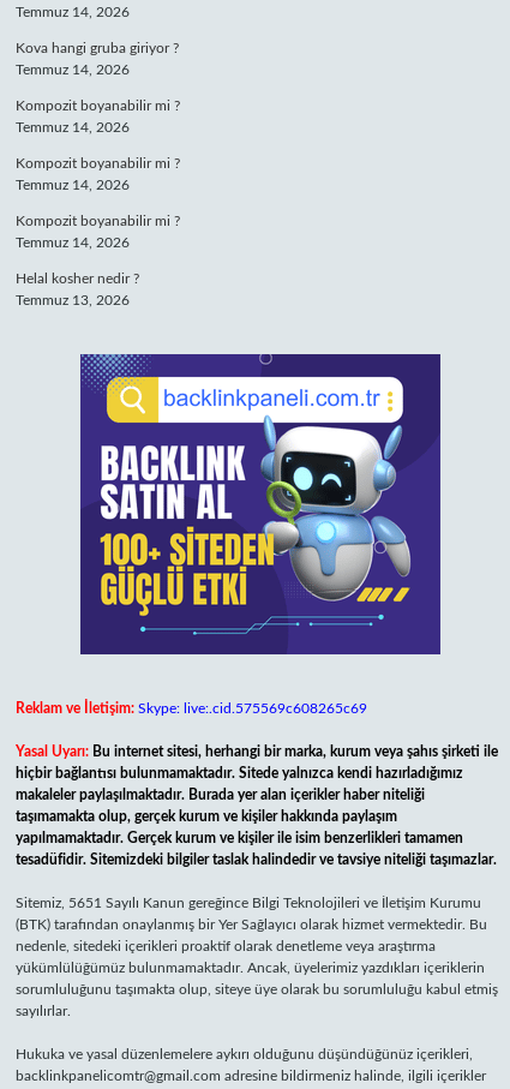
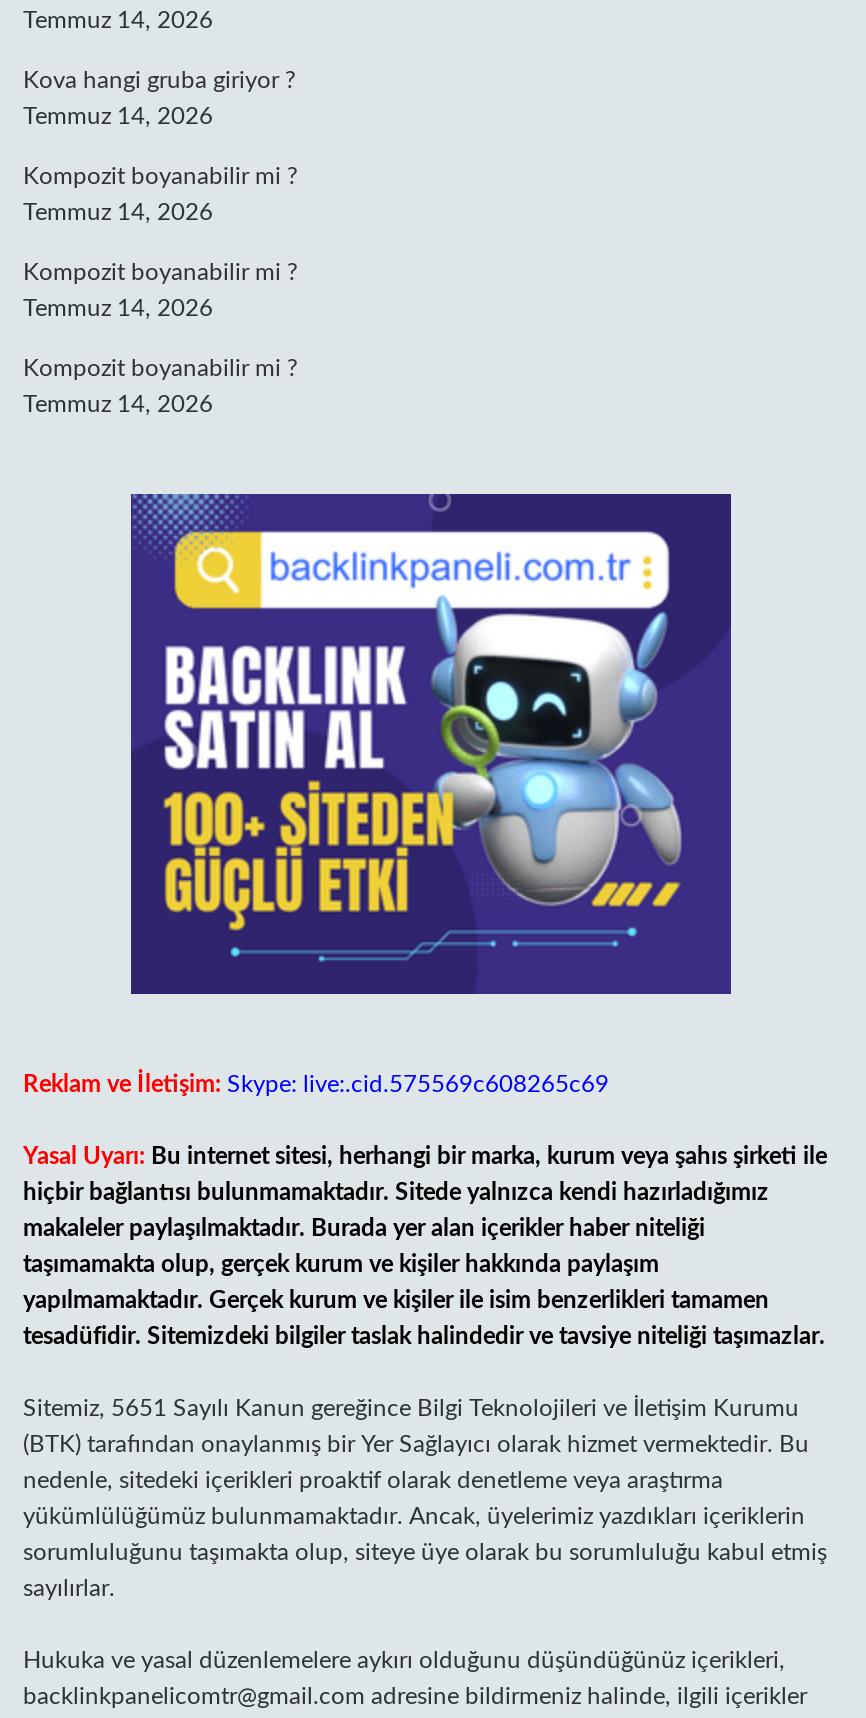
[16,271,139,307] Helal kosher nedir ? | Temmuz 13, 2026 -> none

